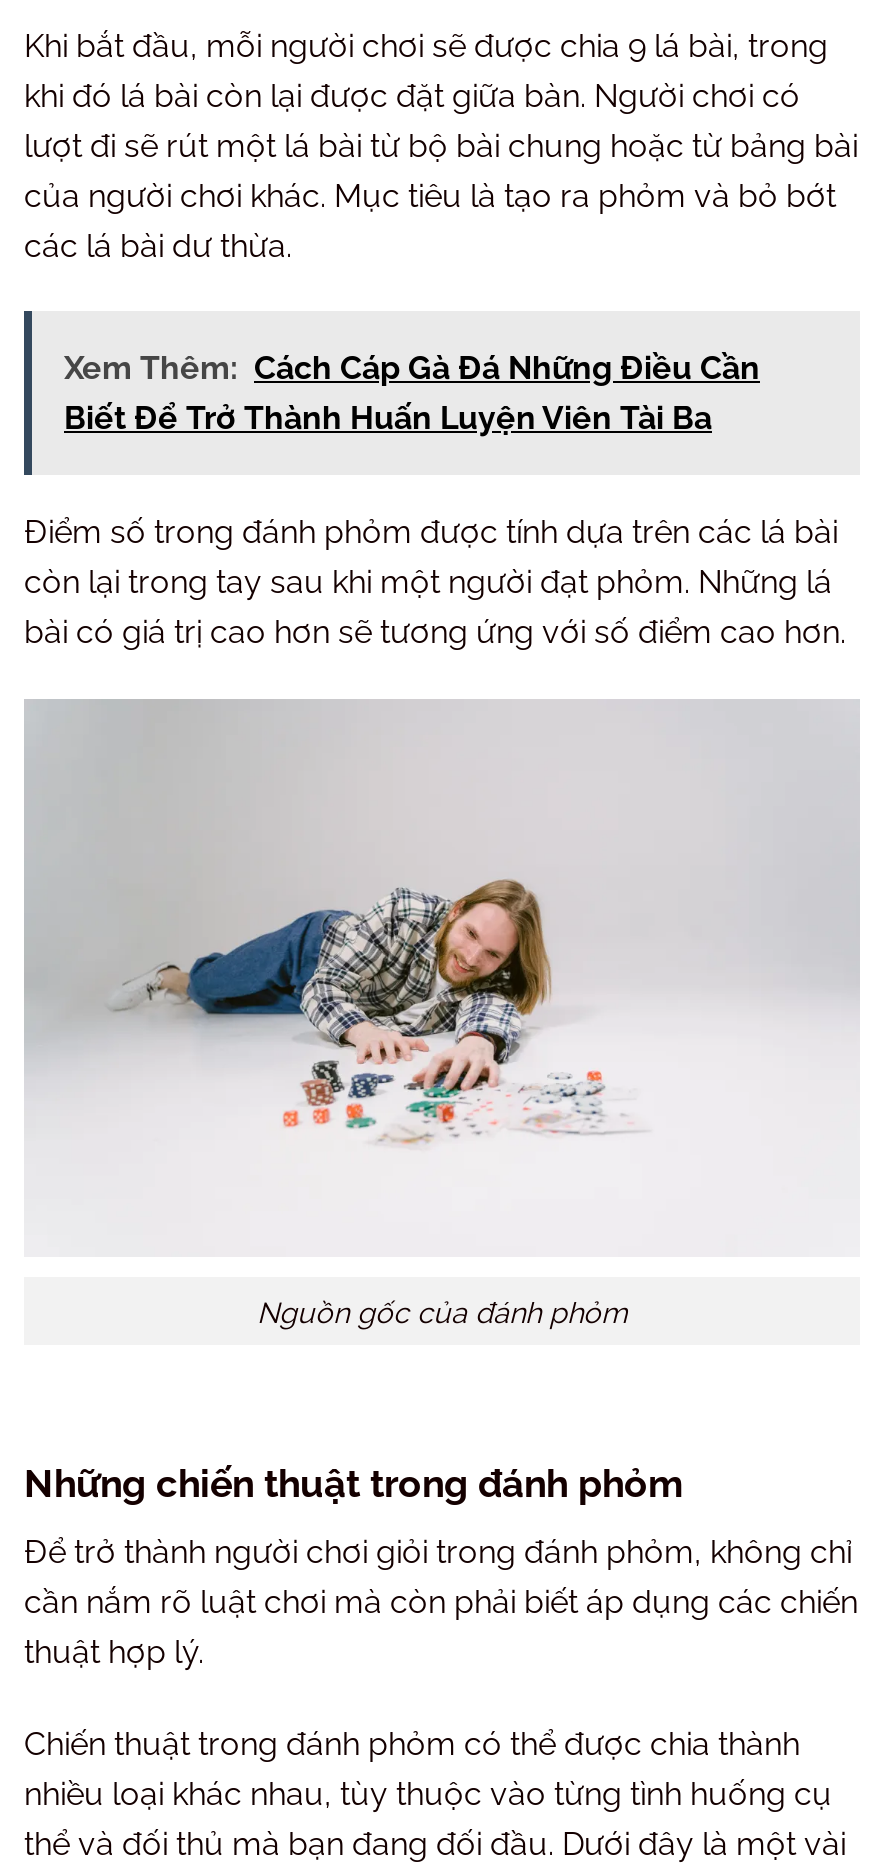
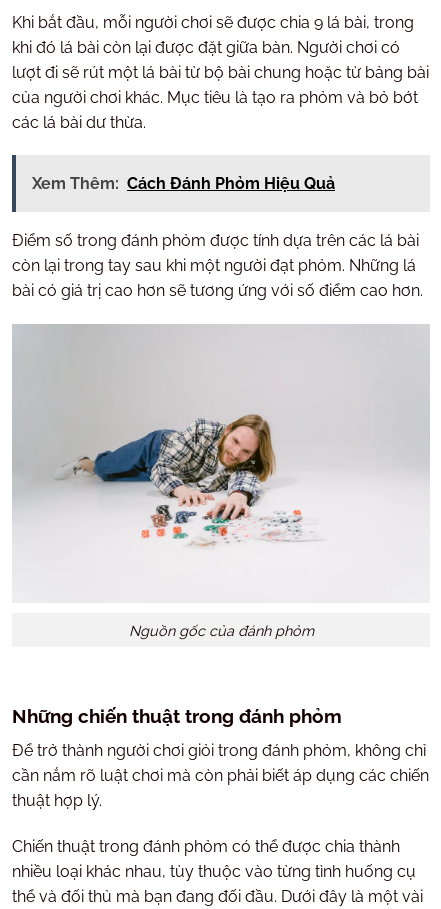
[64,350,760,438] Xem Thêm: Cách Cáp Gà Đá Những Điều Cần | Biết Để Trở Thành Huấn Luyện Viên Tài Ba -> [32,174,335,193] Xem Thêm: Cách Đánh Phỏm Hiệu Quả

